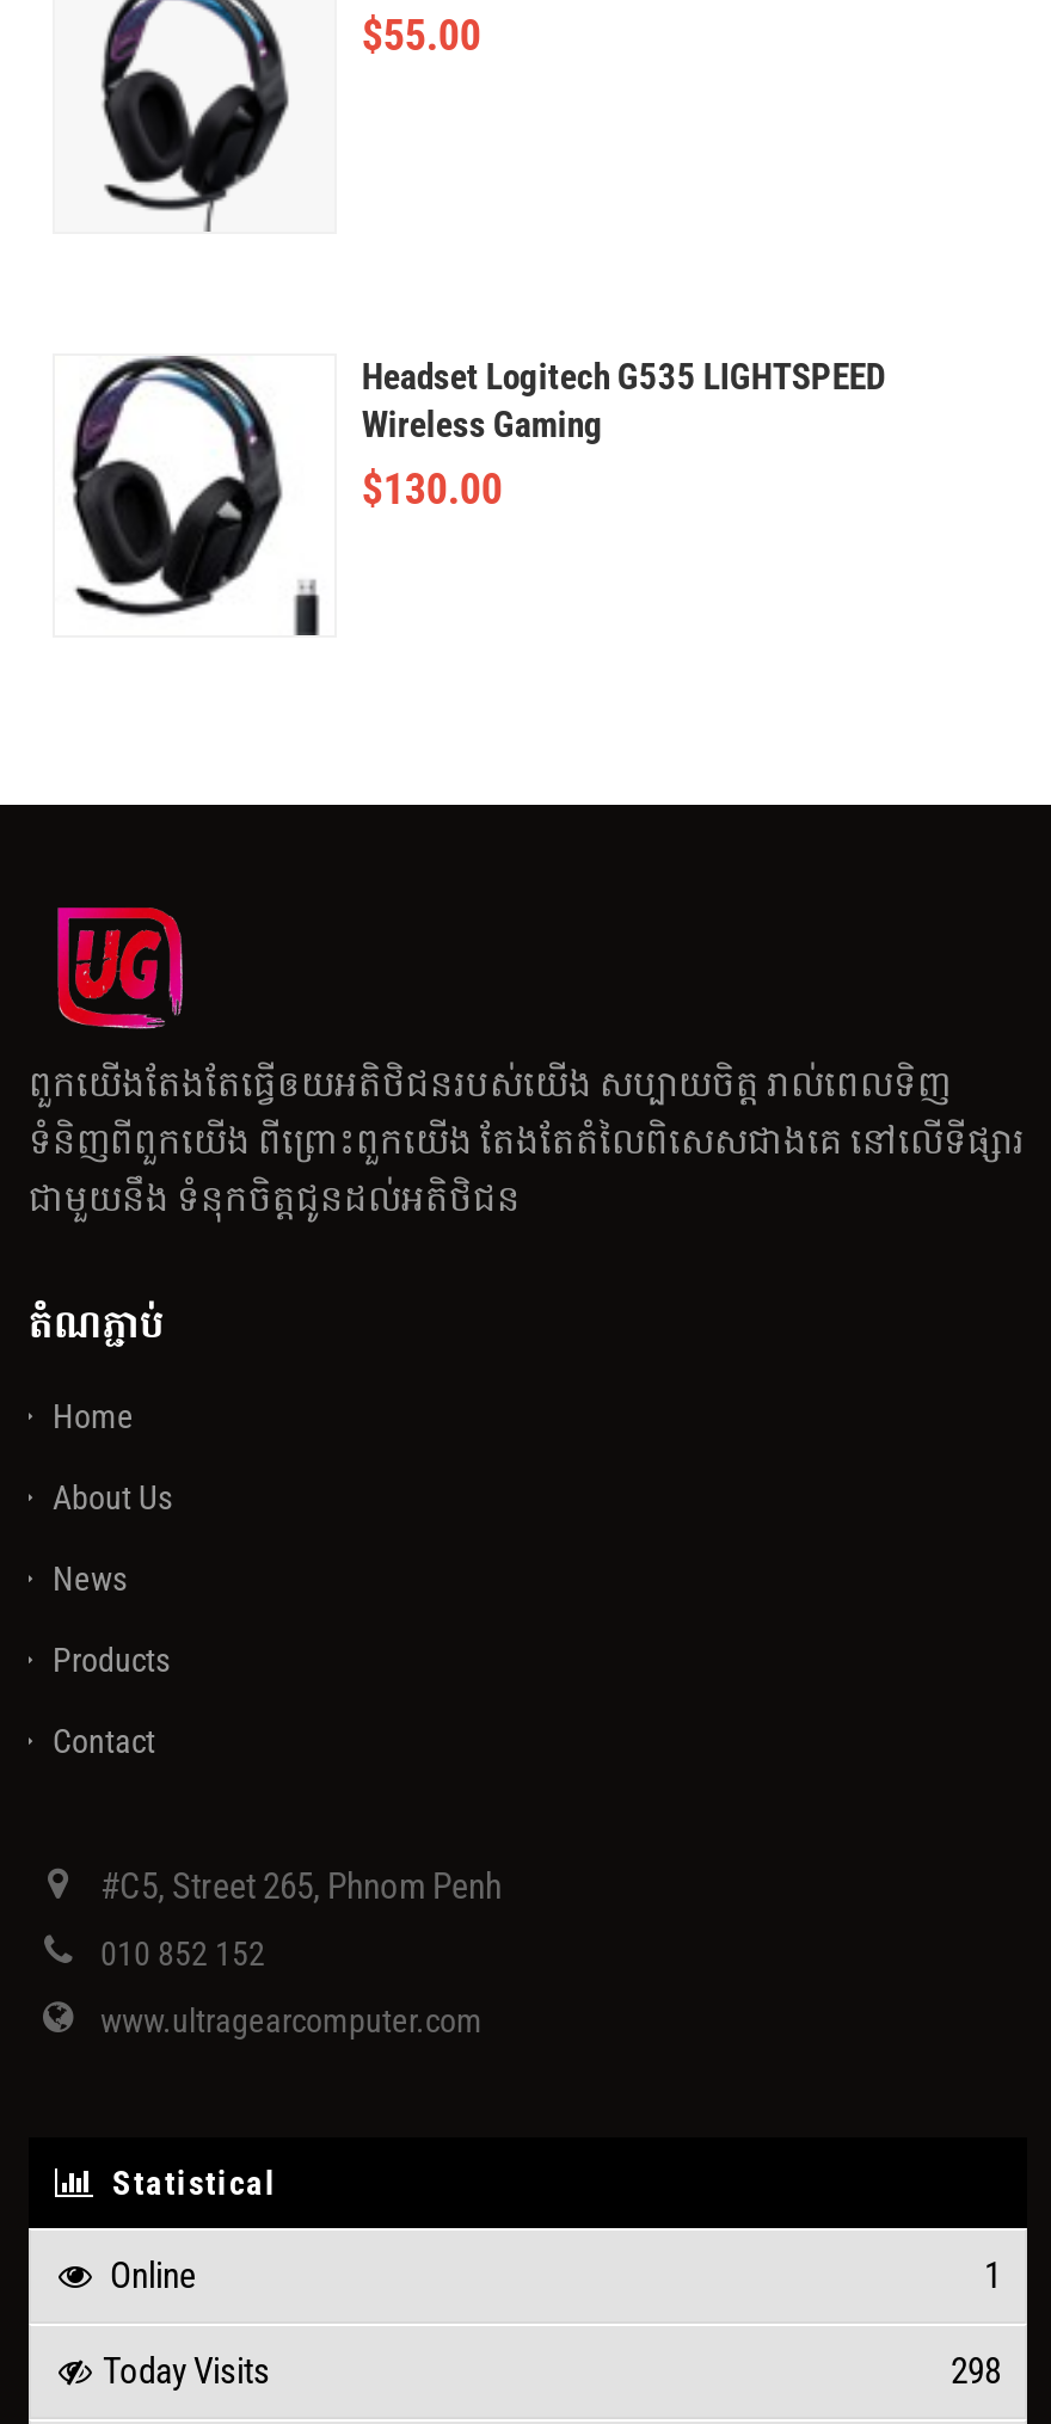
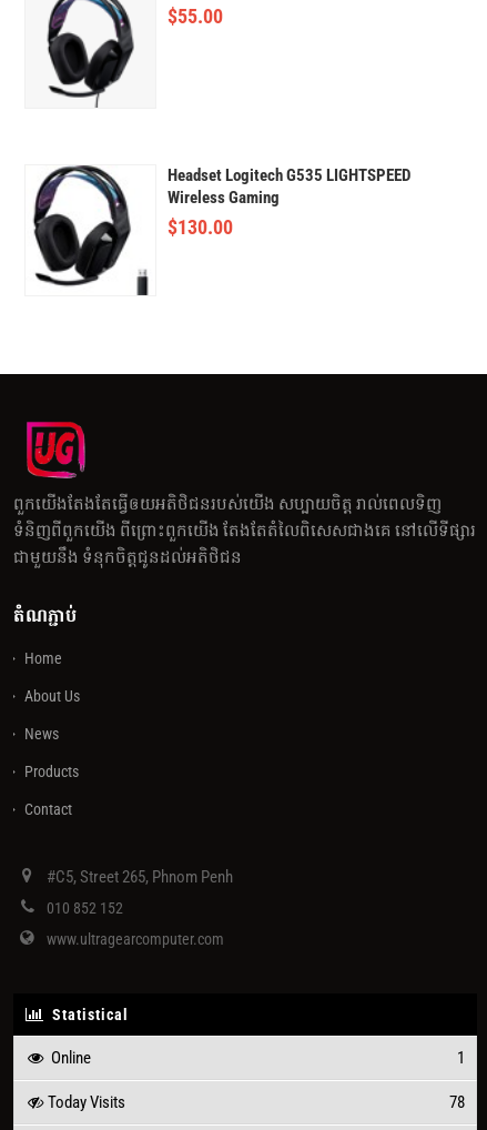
[951,2350,1001,2393] 298 -> [449,1092,465,1112] 78

